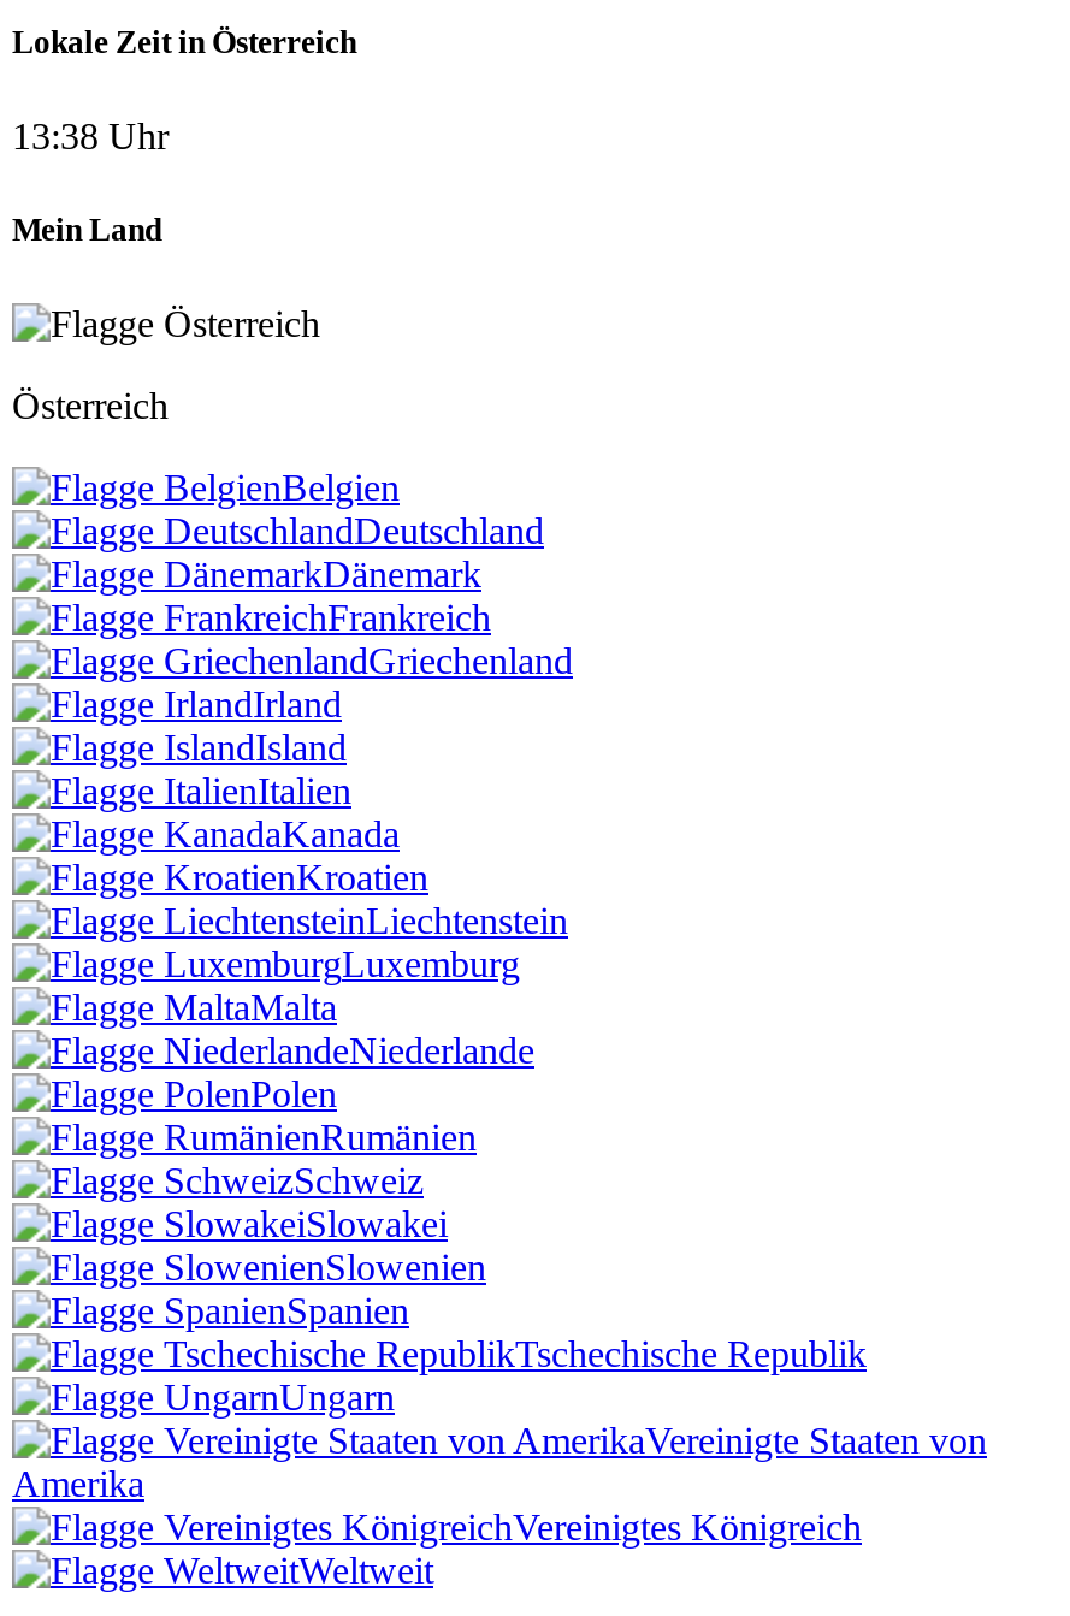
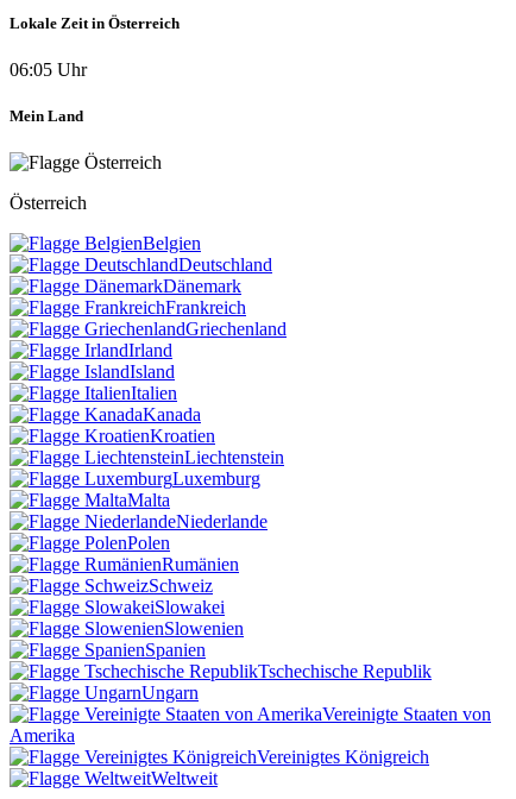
[12,115,169,156] 13:38 Uhr -> [10,59,87,80] 06:05 Uhr

